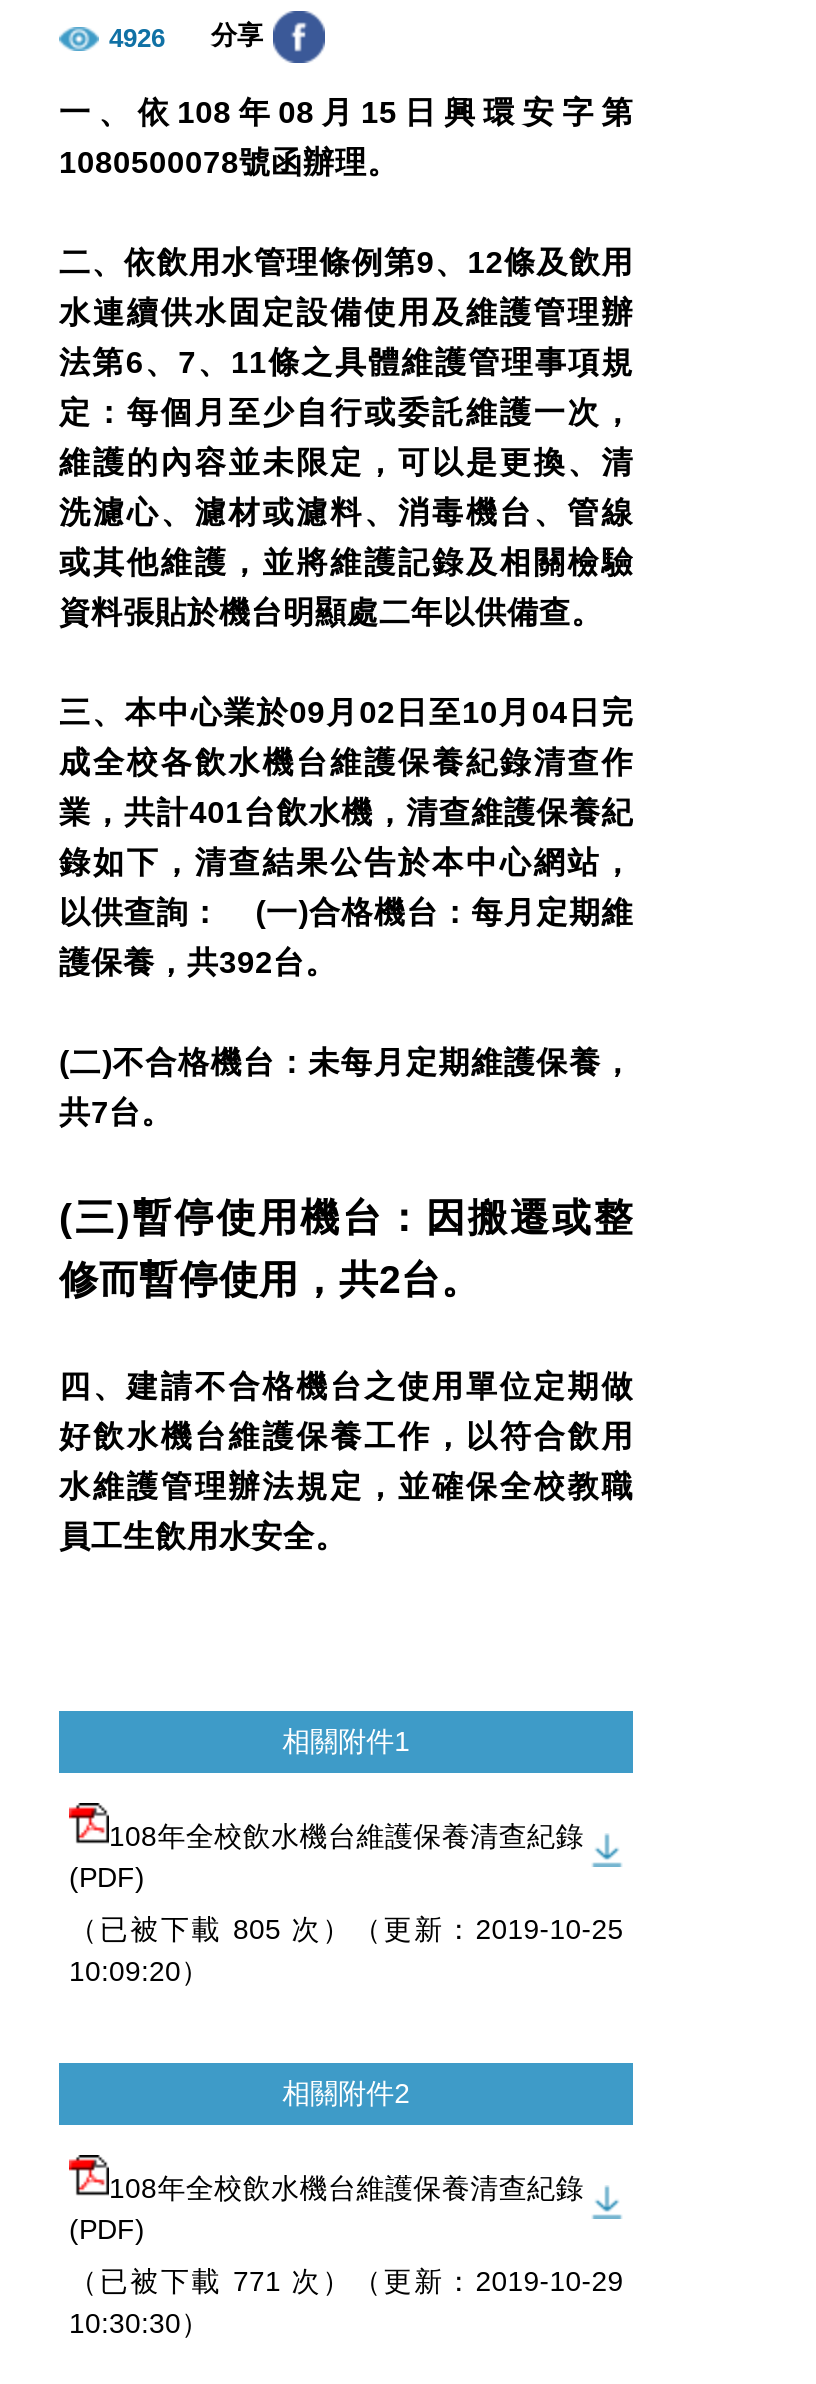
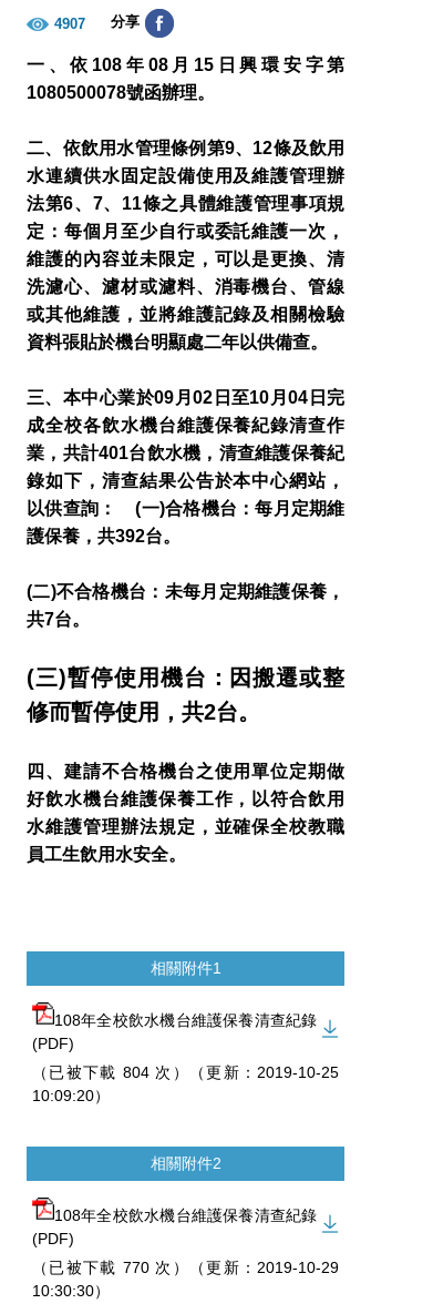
[109,20,263,52] 4926 分享 -> [54,14,140,32] 4907 分享
[69,1913,623,1945] （已被下載 805 次）（更新：2019-10-25 -> [32,1063,339,1081] （已被下載 804 次）（更新：2019-10-25
[69,2265,623,2297] （已被下載 771 次）（更新：2019-10-29 -> [32,1259,339,1276] （已被下載 770 次）（更新：2019-10-29

